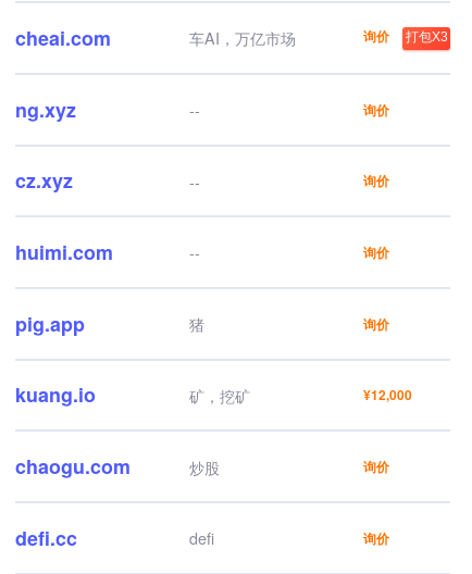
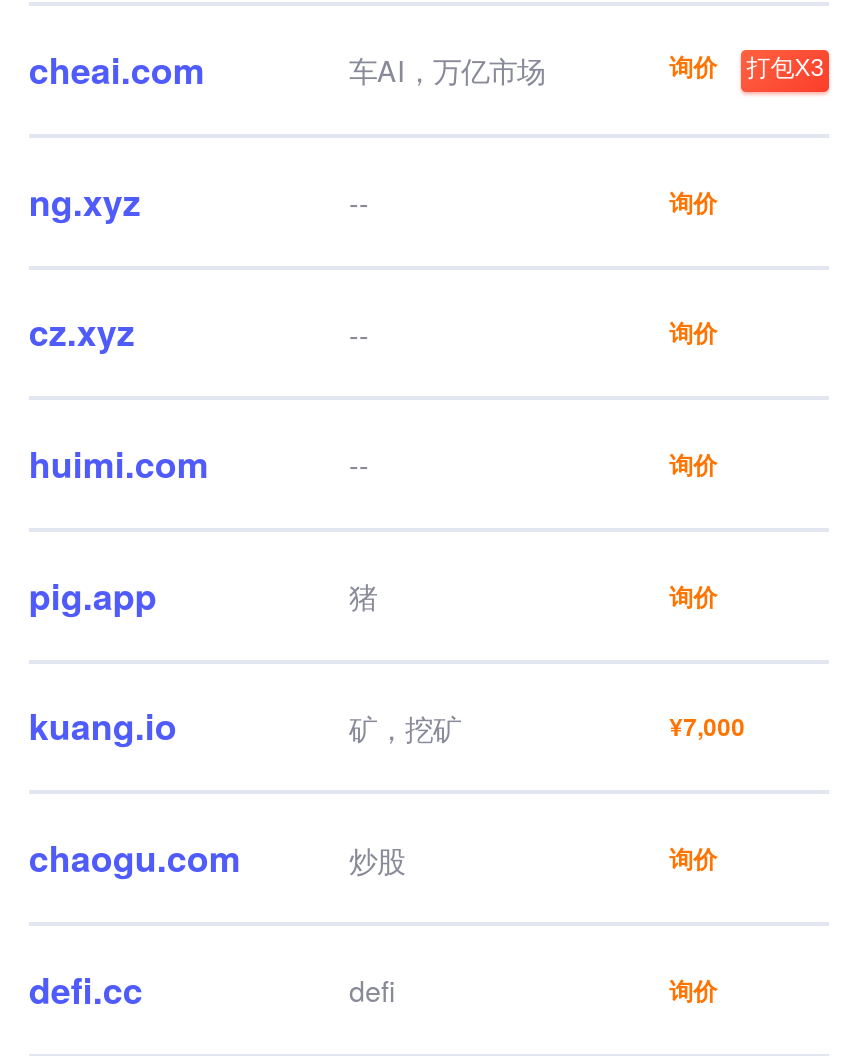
[363,386,412,405] ¥12,000 -> [669,711,745,745] ¥7,000

